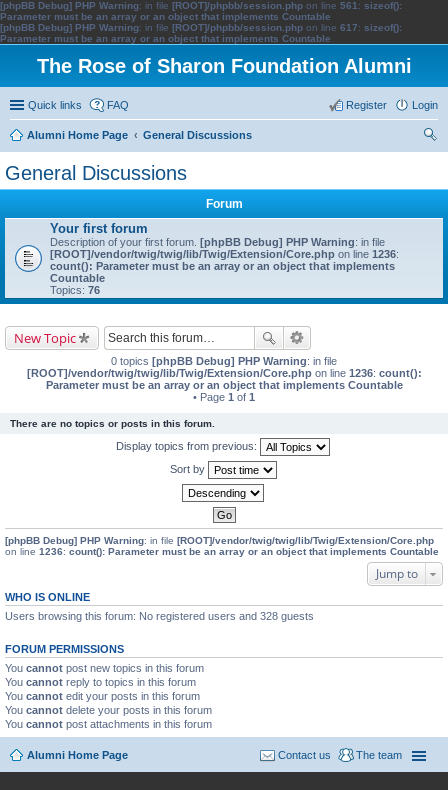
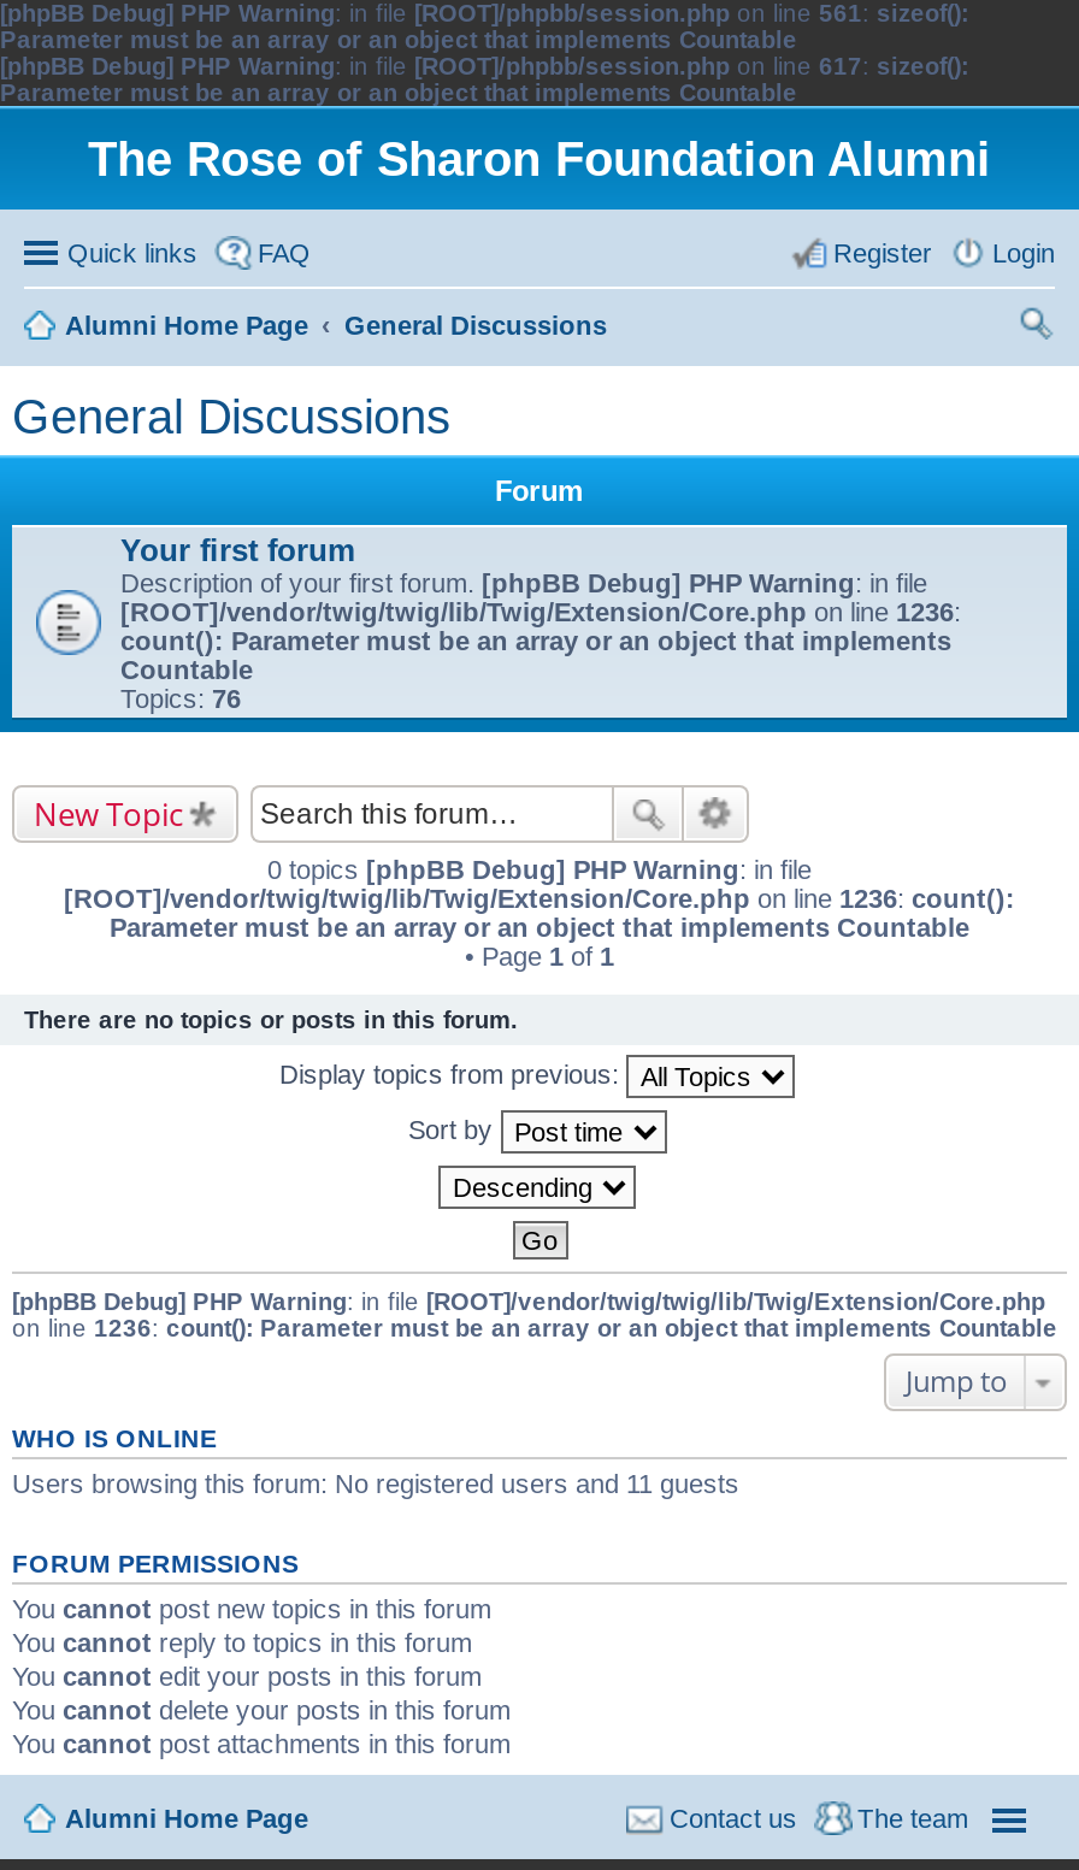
[5,610,314,622] Users browsing this forum: No registered users and 328 guests -> [12,1469,739,1498] Users browsing this forum: No registered users and 11 guests

